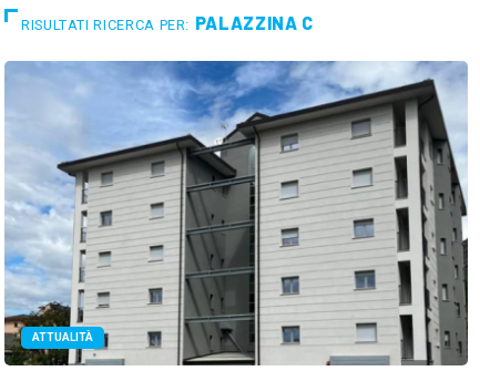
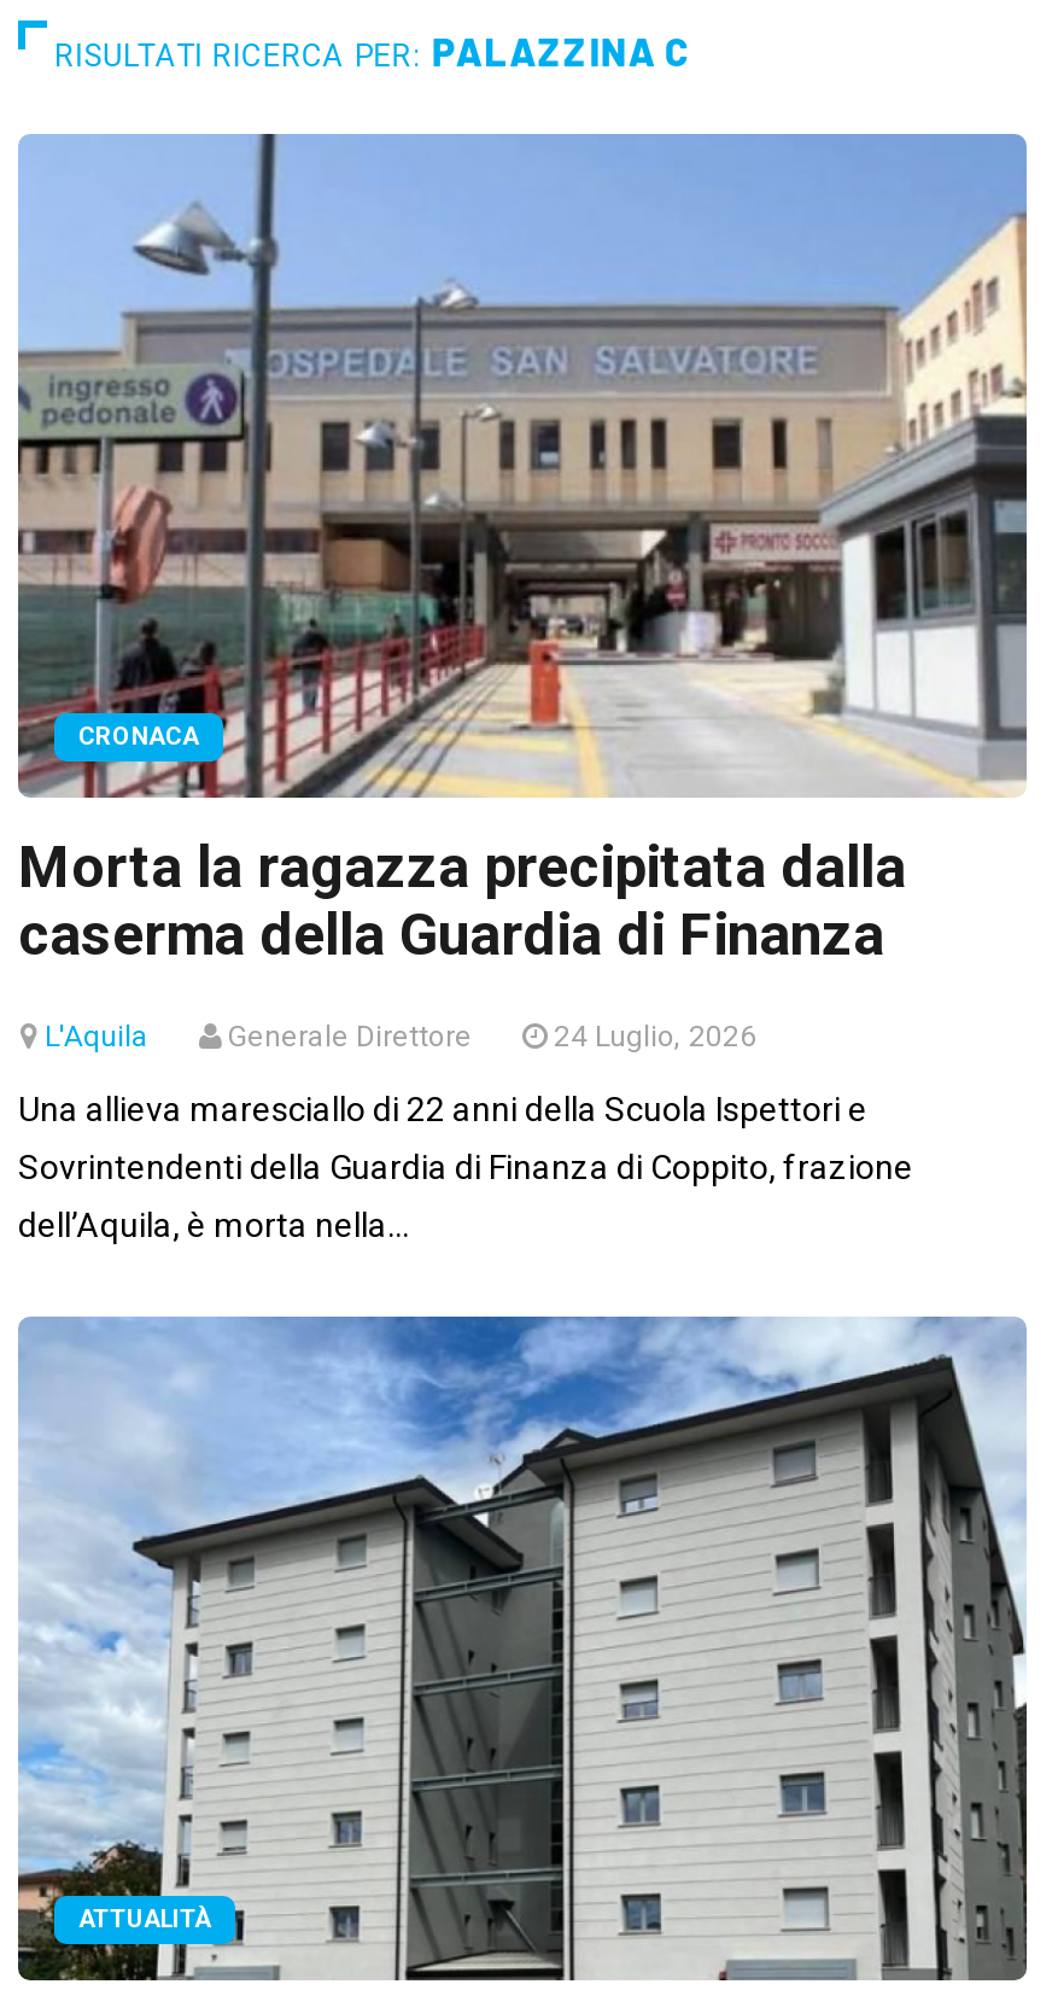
none -> [16,132,1029,1244] [image] | CRONACA | Morta la ragazza precipitata dalla | caserma della Guardia di Finanza | L'Aquila | Generale Direttore | 24 Luglio, 2026 | Una allieva maresciallo di 22 anni della Scuola Ispettori e | Sovrintendenti della Guardia di Finanza di Coppito, frazione | dell’Aquila, è morta nella...

